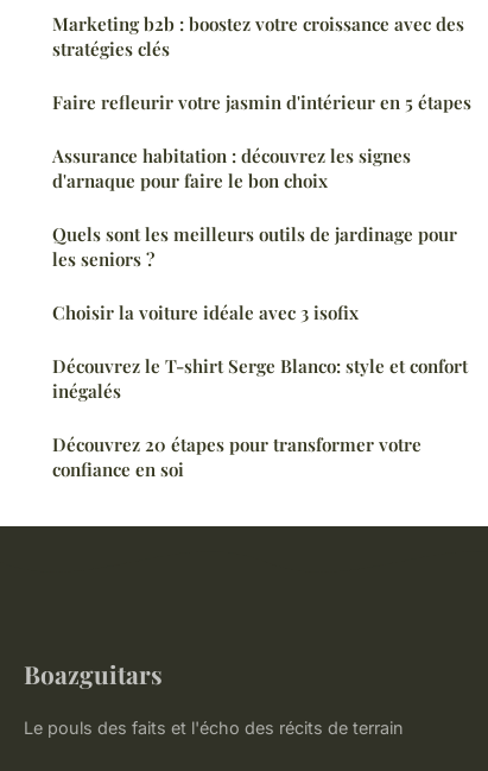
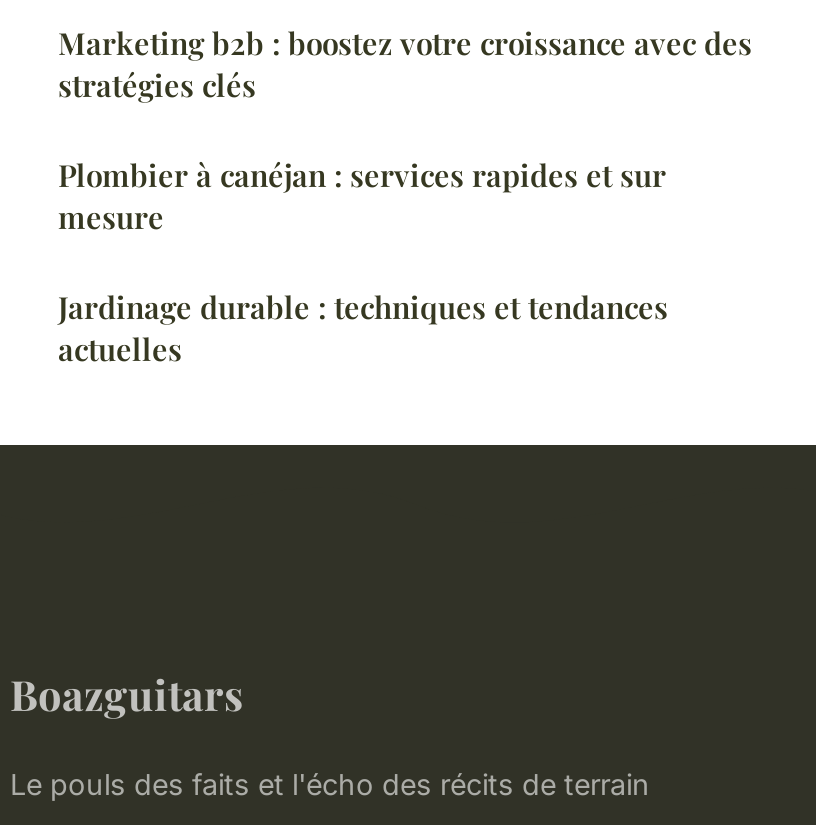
[52,91,471,481] Faire refleurir votre jasmin d'intérieur en 5 étapes | Assurance habitation : découvrez les signes | d'arnaque pour faire le bon choix | Quels sont les meilleurs outils de jardinage pour | les seniors ? | Choisir la voiture idéale avec 3 isofix | Découvrez le T-shirt Serge Blanco: style et confort | inégalés | Découvrez 20 étapes pour transformer votre | confiance en soi -> [58,155,668,369] Plombier à canéjan : services rapides et sur | mesure | Jardinage durable : techniques et tendances | actuelles

